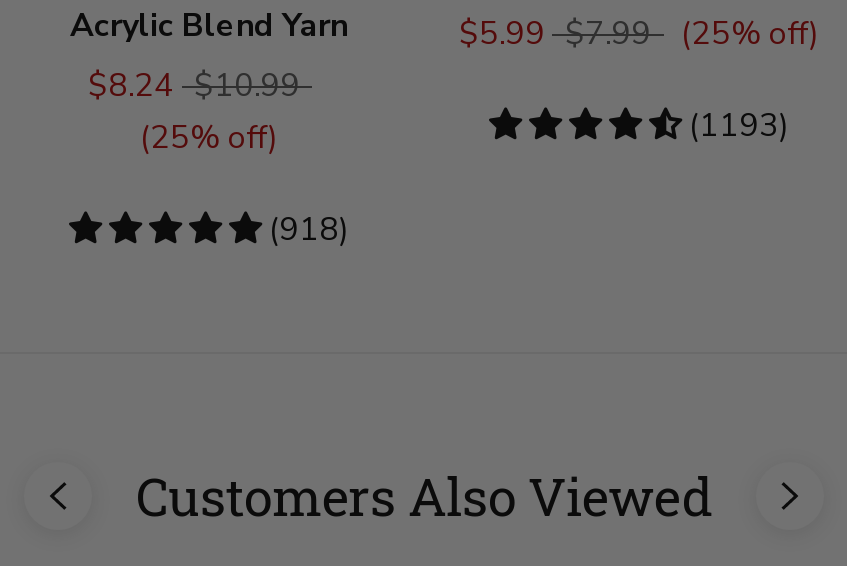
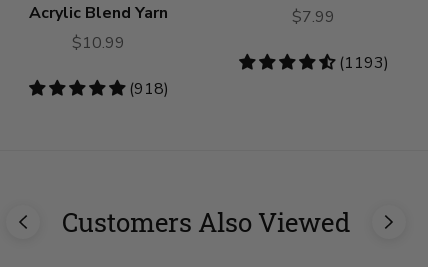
[459,11,819,55] $5.99 $7.99 | (25% off) -> [292,6,335,28] $7.99
[88,63,300,159] $8.24 $10.99 | (25% off) -> [72,32,125,54] $10.99

